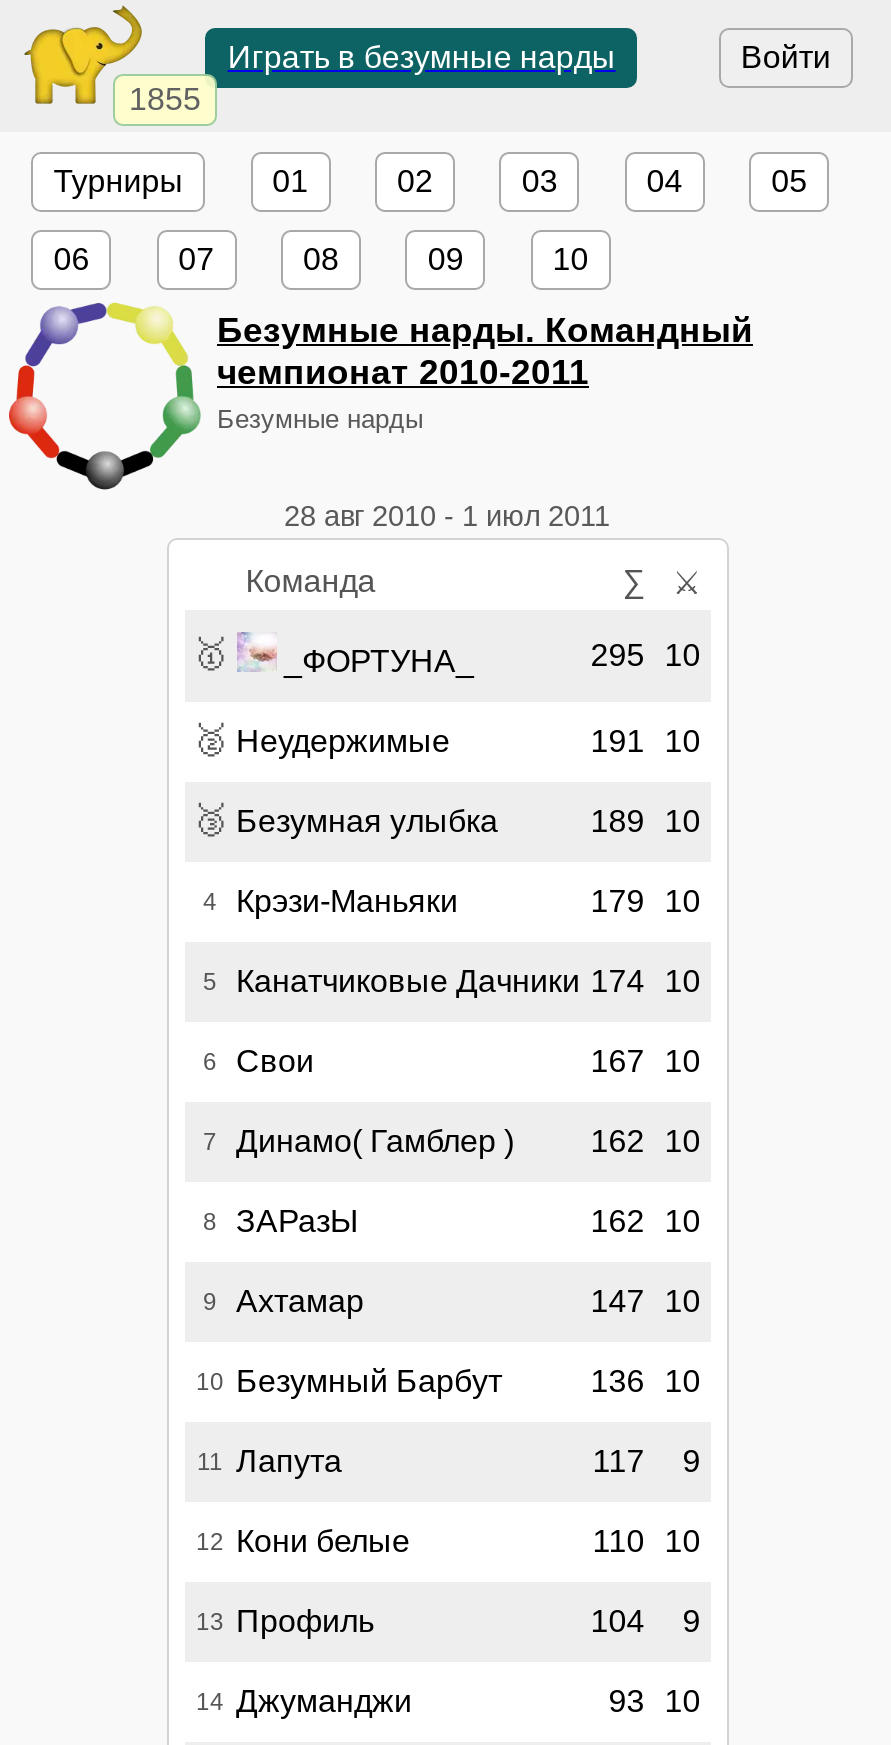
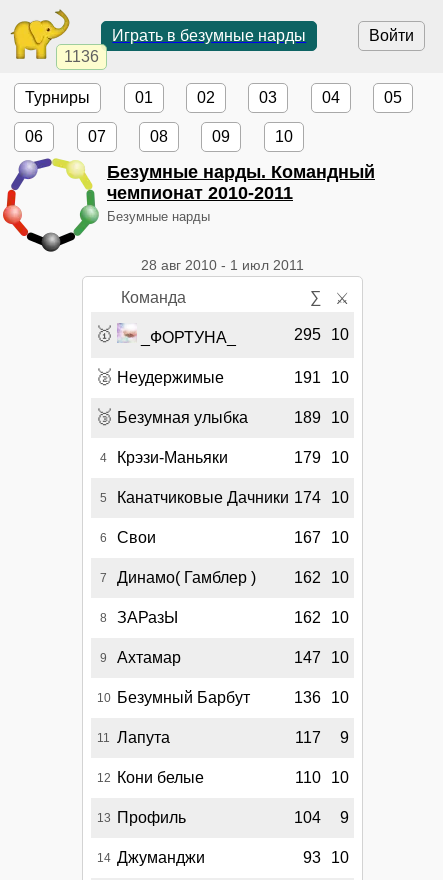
[129,82,201,116] 1855 -> [64,48,99,65] 1136

